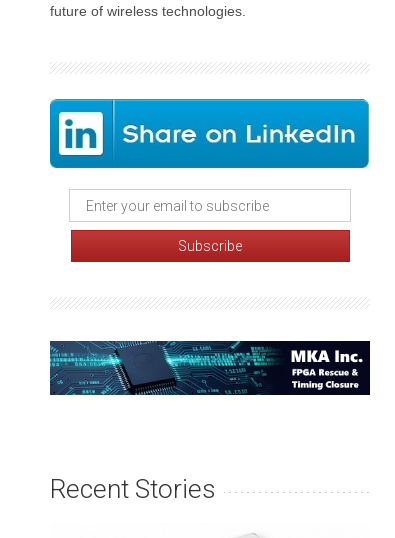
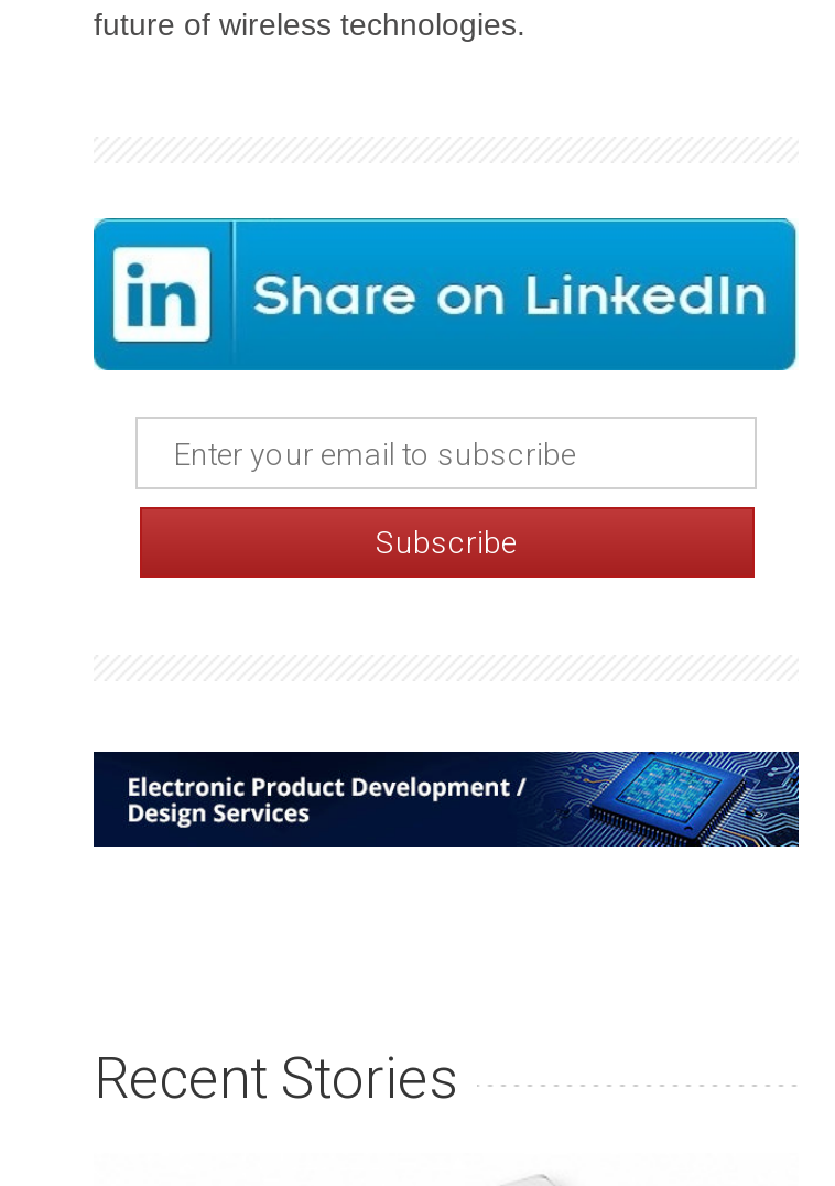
[49,340,371,396] [image] -> [91,750,801,871] [image]

